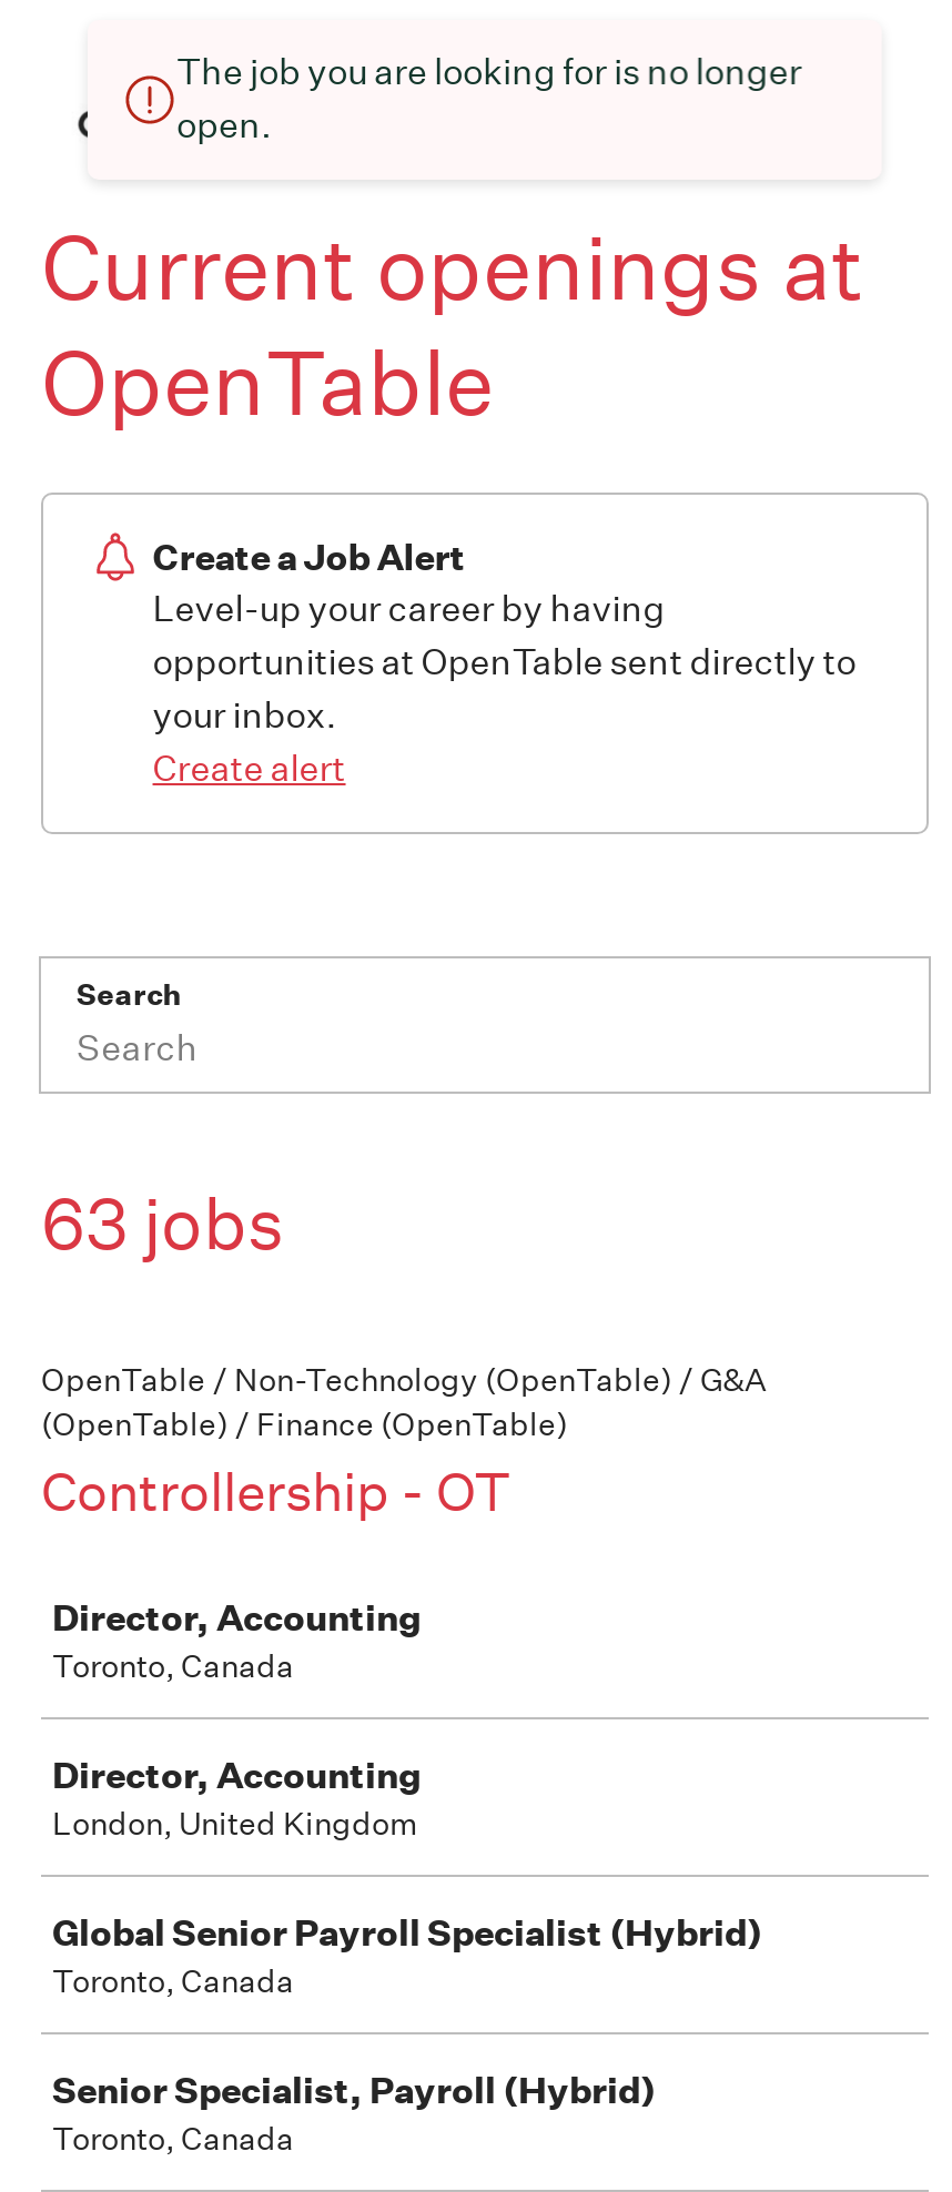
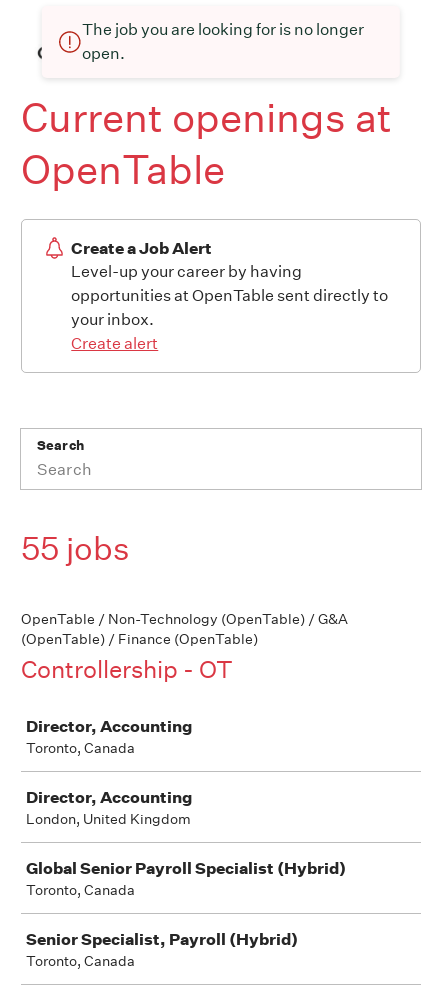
[41,1180,285,1267] 63 jobs -> [21,529,130,568] 55 jobs

